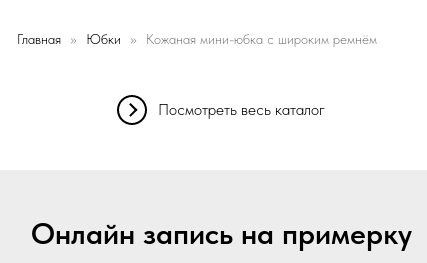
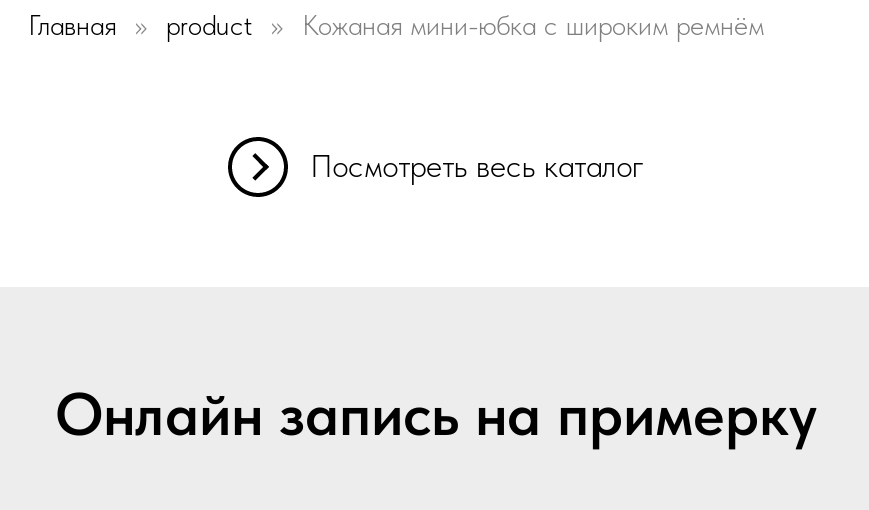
[86,31,121,47] Юбки -> [166,9,252,41] product

